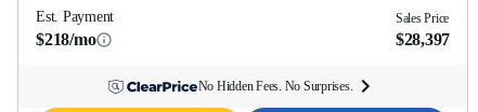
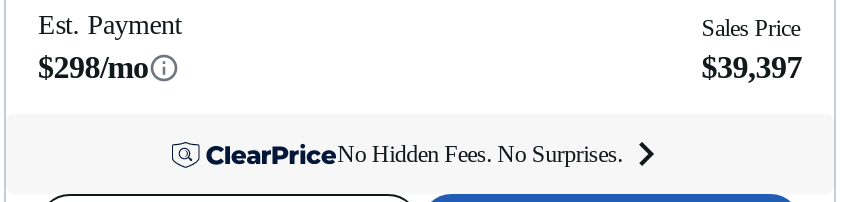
[36,30,96,48] $218/mo -> [38,50,148,84] $298/mo
[395,30,450,48] $28,397 -> [702,50,802,84] $39,397

